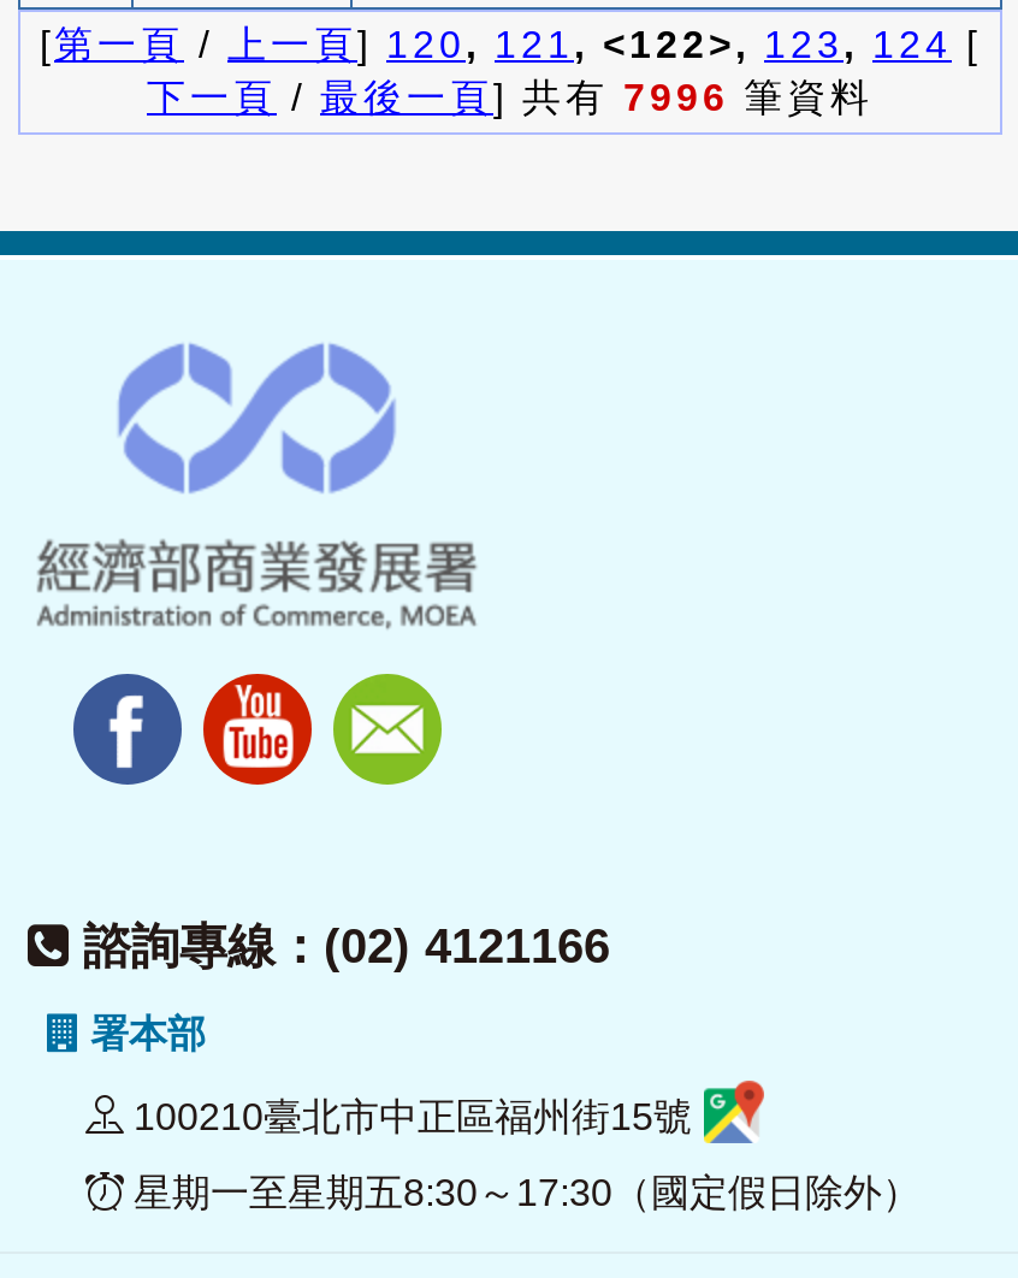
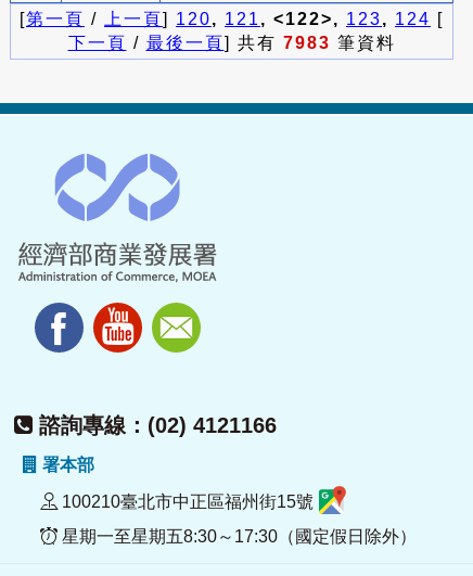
[147,77,874,118] 下一頁/最後一頁] 共有7996筆資料 -> [68,34,395,52] 下一頁/最後一頁] 共有7983筆資料

